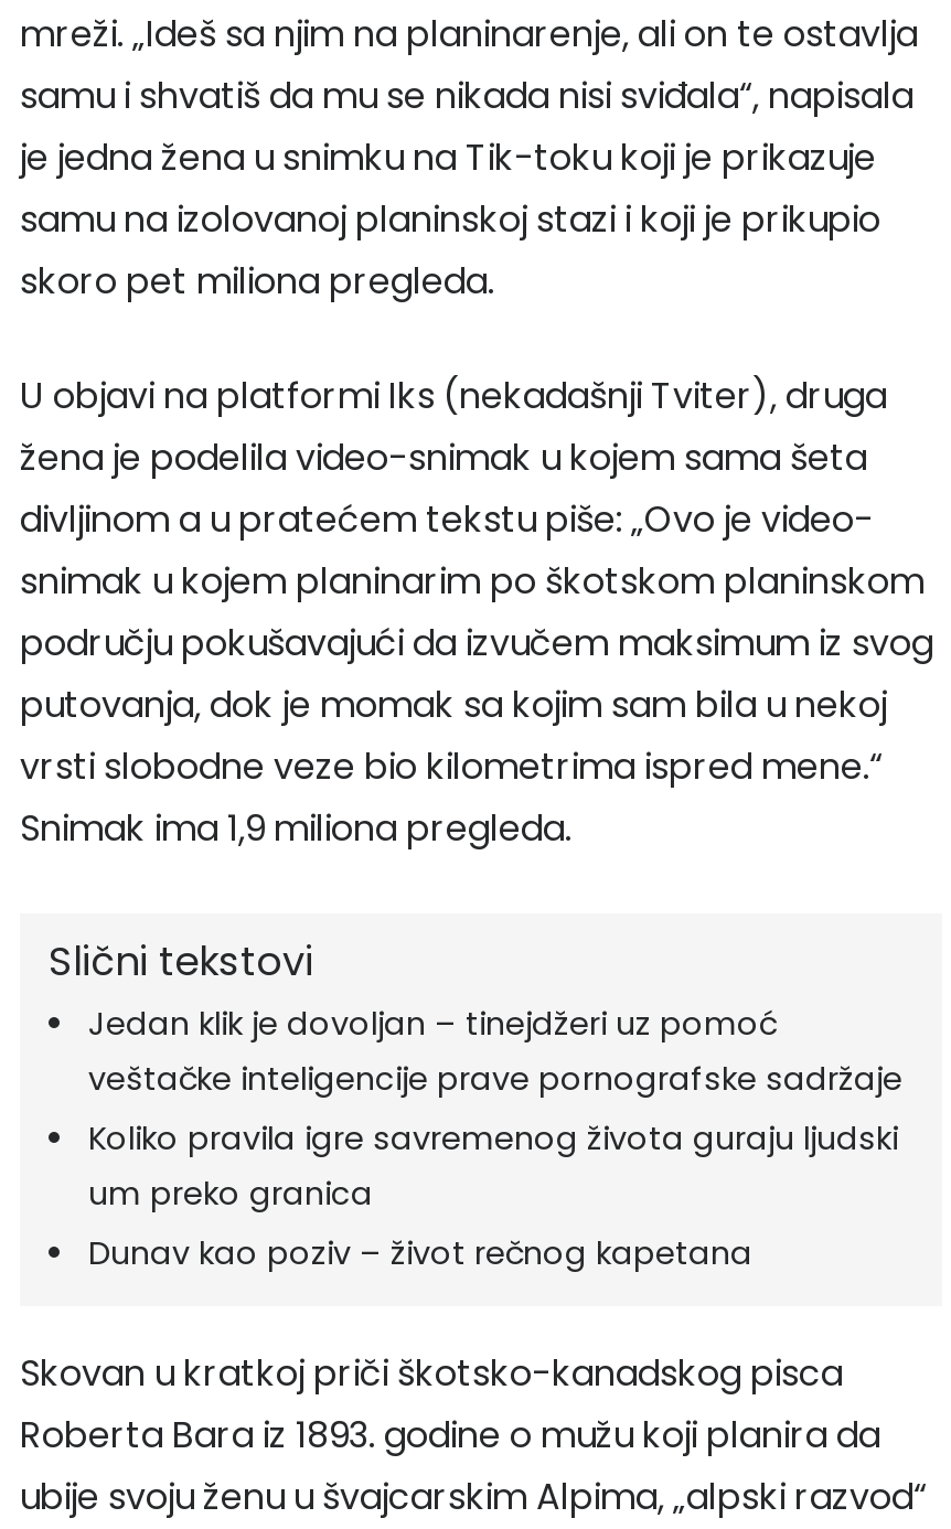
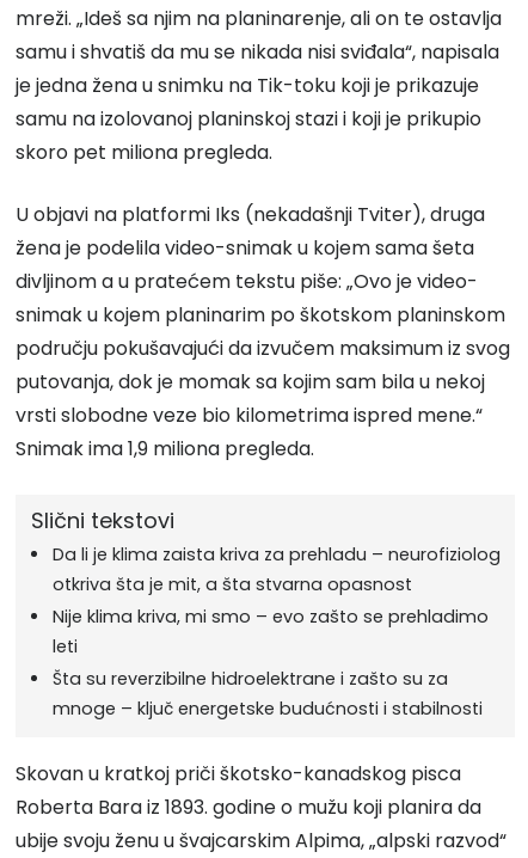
[88,1001,902,1274] Jedan klik je dovoljan – tinejdžeri uz pomoć | veštačke inteligencije prave pornografske sadržaje | Koliko pravila igre savremenog života guraju ljudski | um preko granica | Dunav kao poziv – život rečnog kapetana -> [53,542,501,720] Da li je klima zaista kriva za prehladu – neurofiziolog | otkriva šta je mit, a šta stvarna opasnost | Nije klima kriva, mi smo – evo zašto se prehladimo | leti | Šta su reverzibilne hidroelektrane i zašto su za | mnoge – ključ energetske budućnosti i stabilnosti

